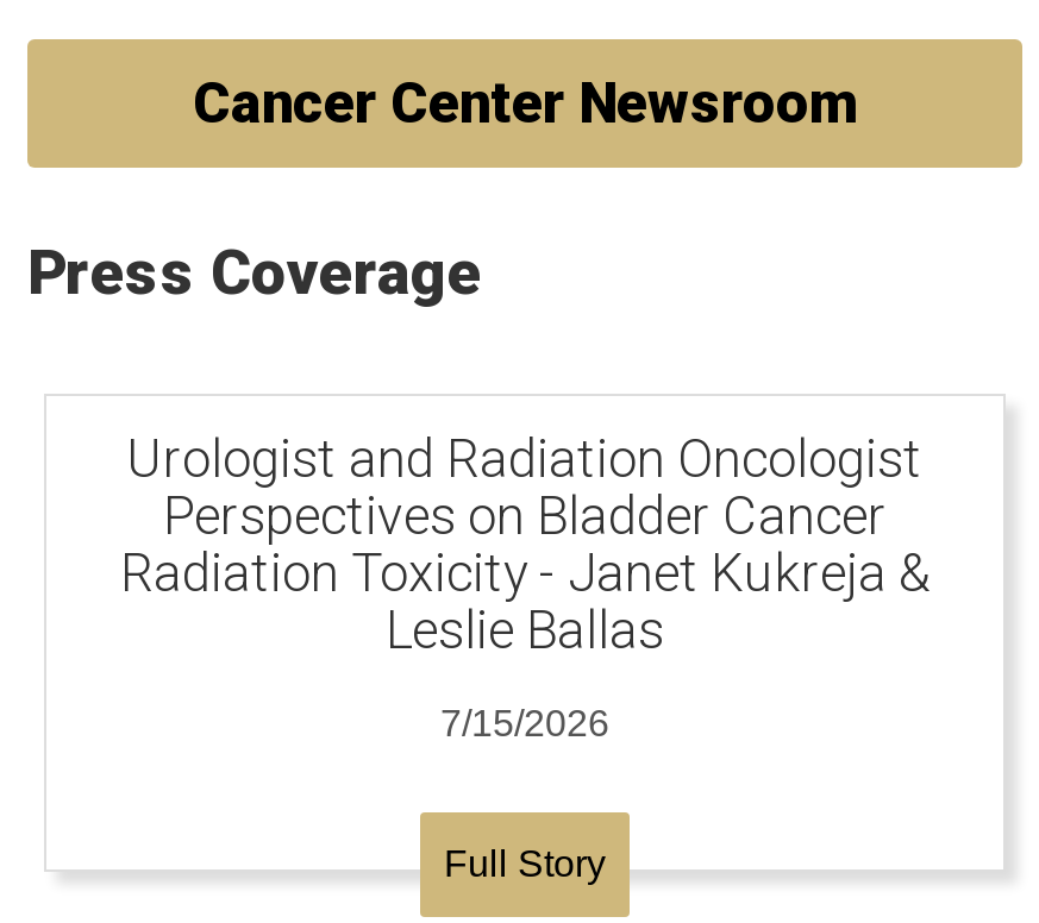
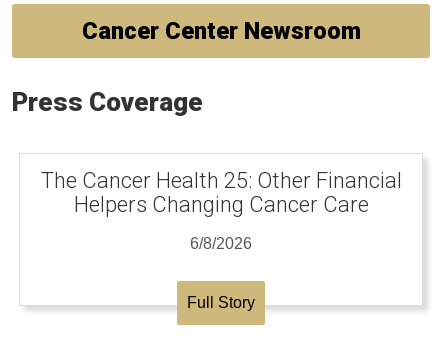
[120,429,930,660] Urologist and Radiation Oncologist | Perspectives on Bladder Cancer | Radiation Toxicity - Janet Kukreja & | Leslie Ballas -> [40,168,401,217] The Cancer Health 25: Other Financial | Helpers Changing Cancer Care
[440,702,609,743] 7/15/2026 -> [190,235,252,252] 6/8/2026

